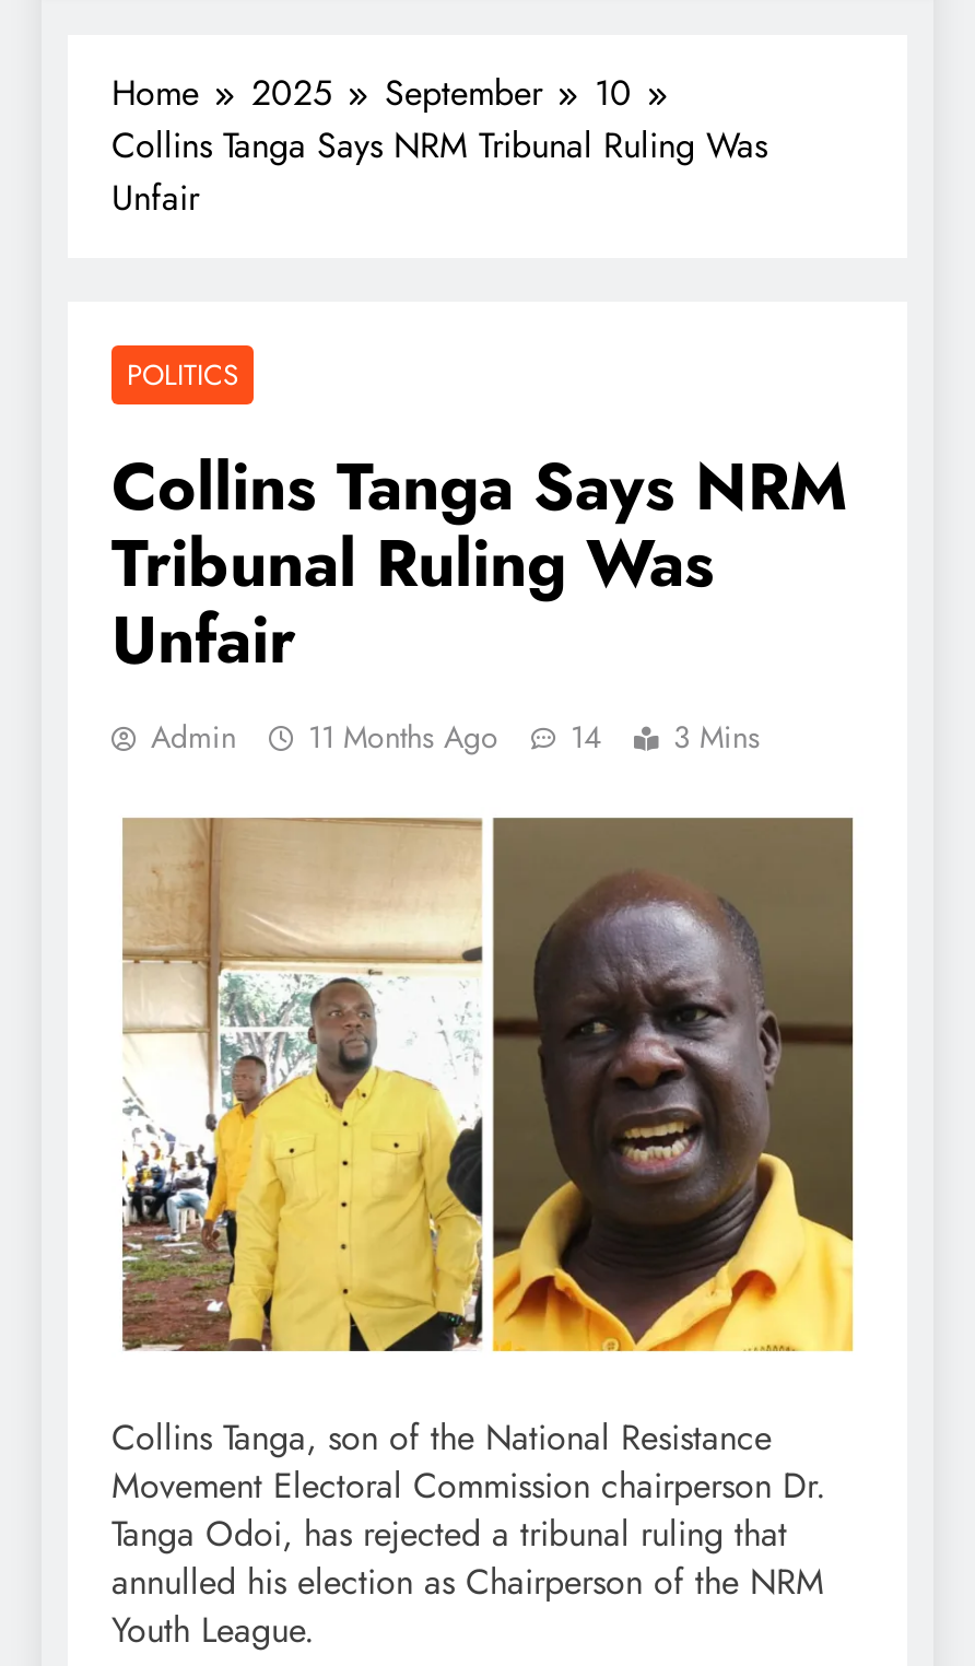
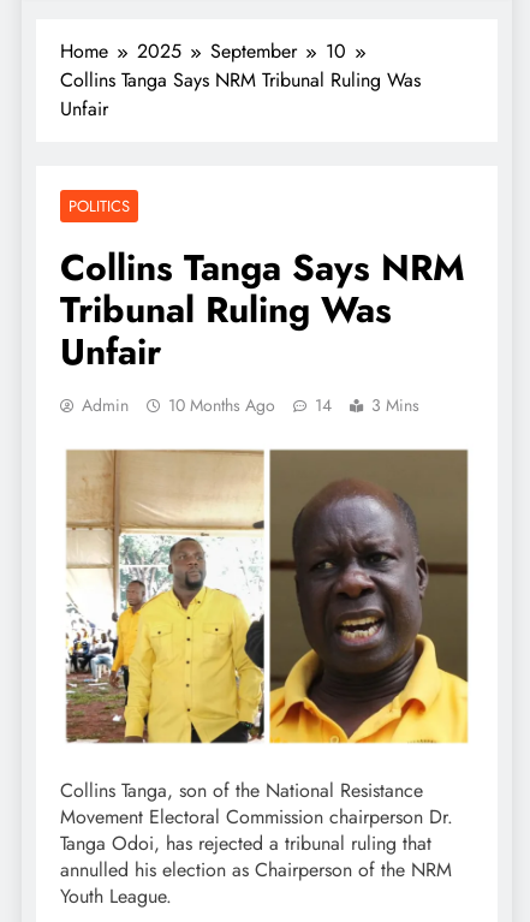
[151,715,761,758] Admin 11 Months Ago 14 3 Mins -> [82,393,419,417] Admin 10 Months Ago 14 3 Mins

